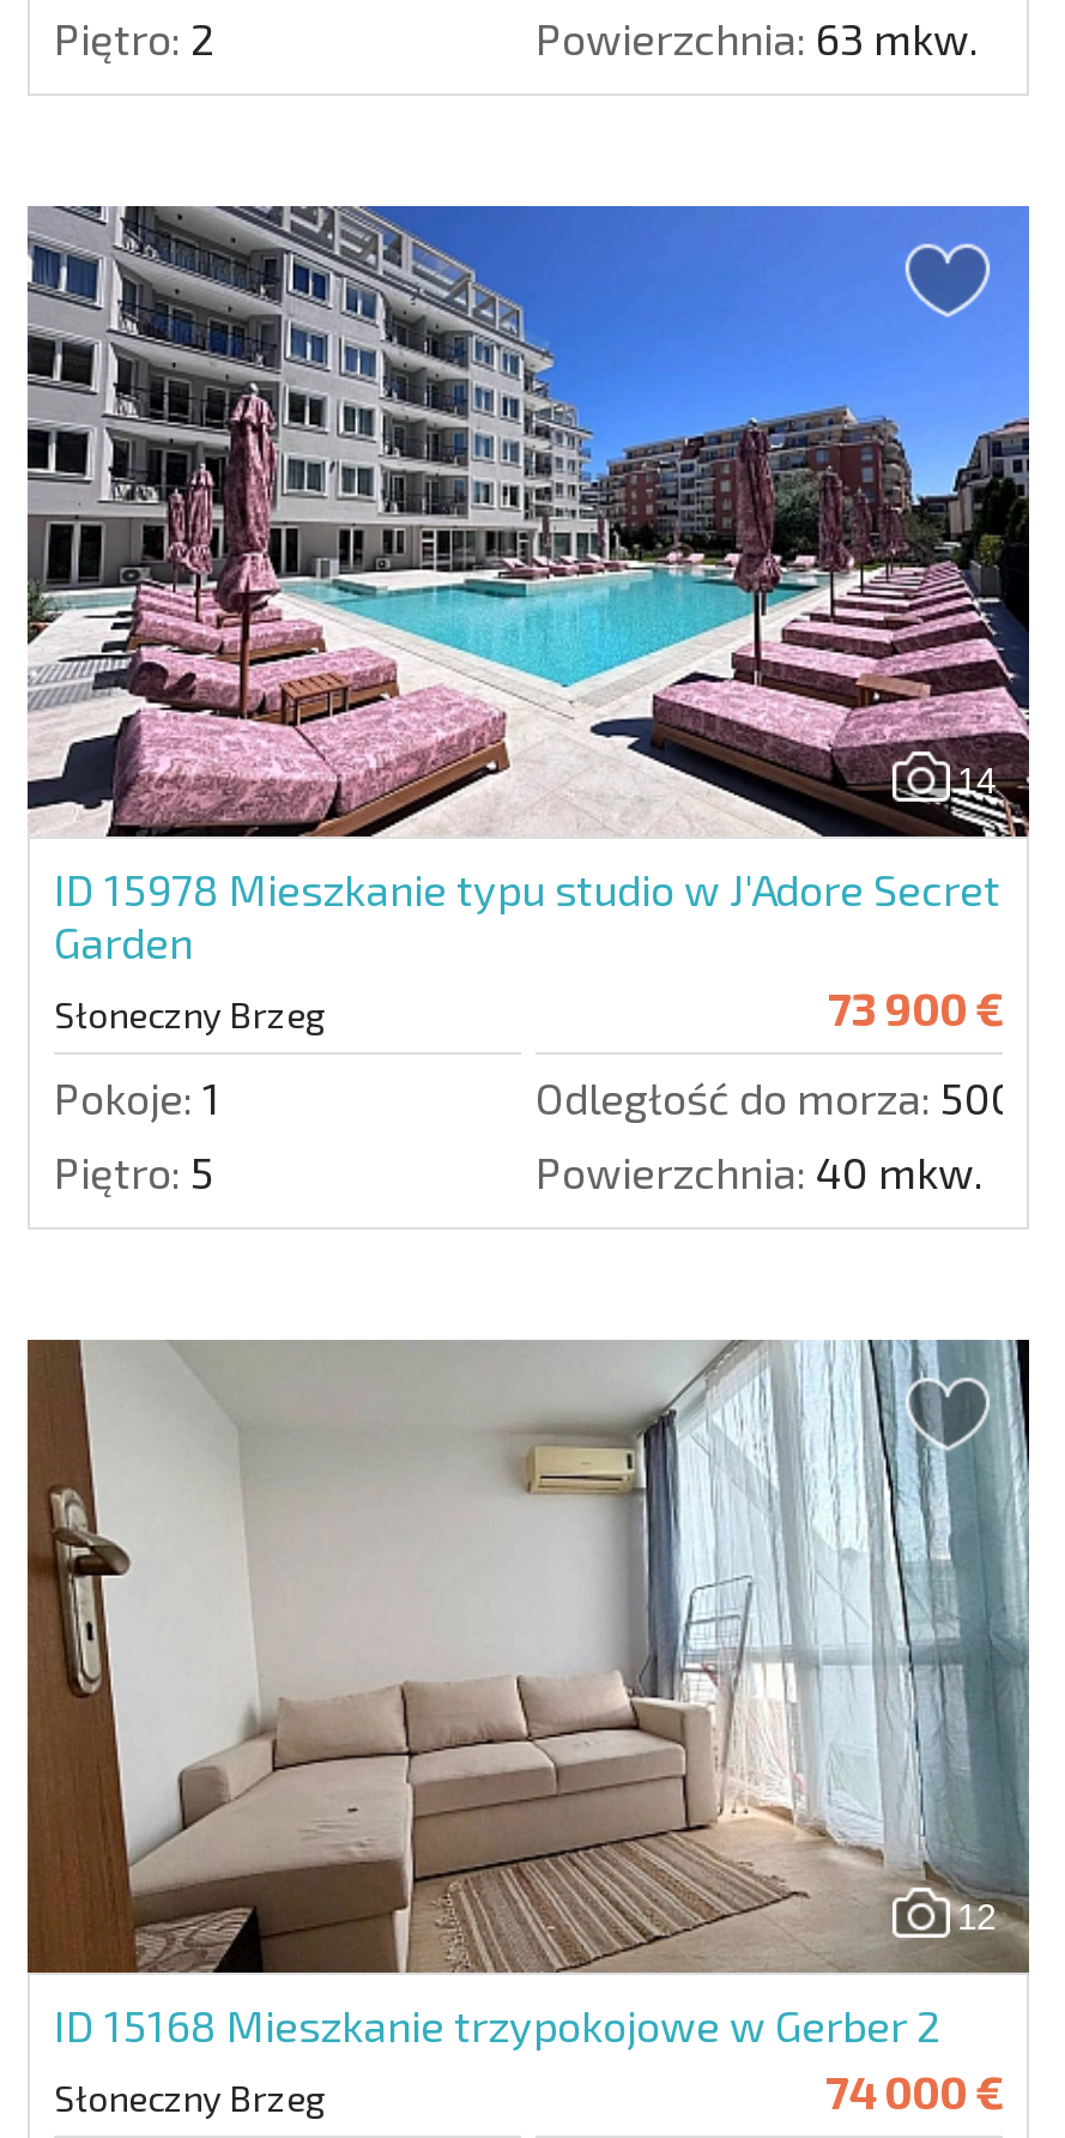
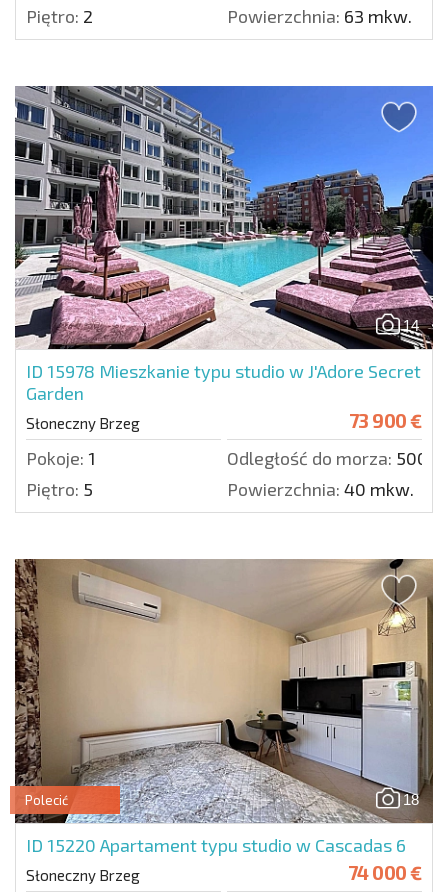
[16,1337,1031,1975] [image] | 12 -> [9,558,434,824] [image] | 18 | Polecić
[54,2000,940,2052] ID 15168 Mieszkanie trzypokojowe w Gerber 2 -> [26,834,406,856] ID 15220 Apartament typu studio w Cascadas 6

